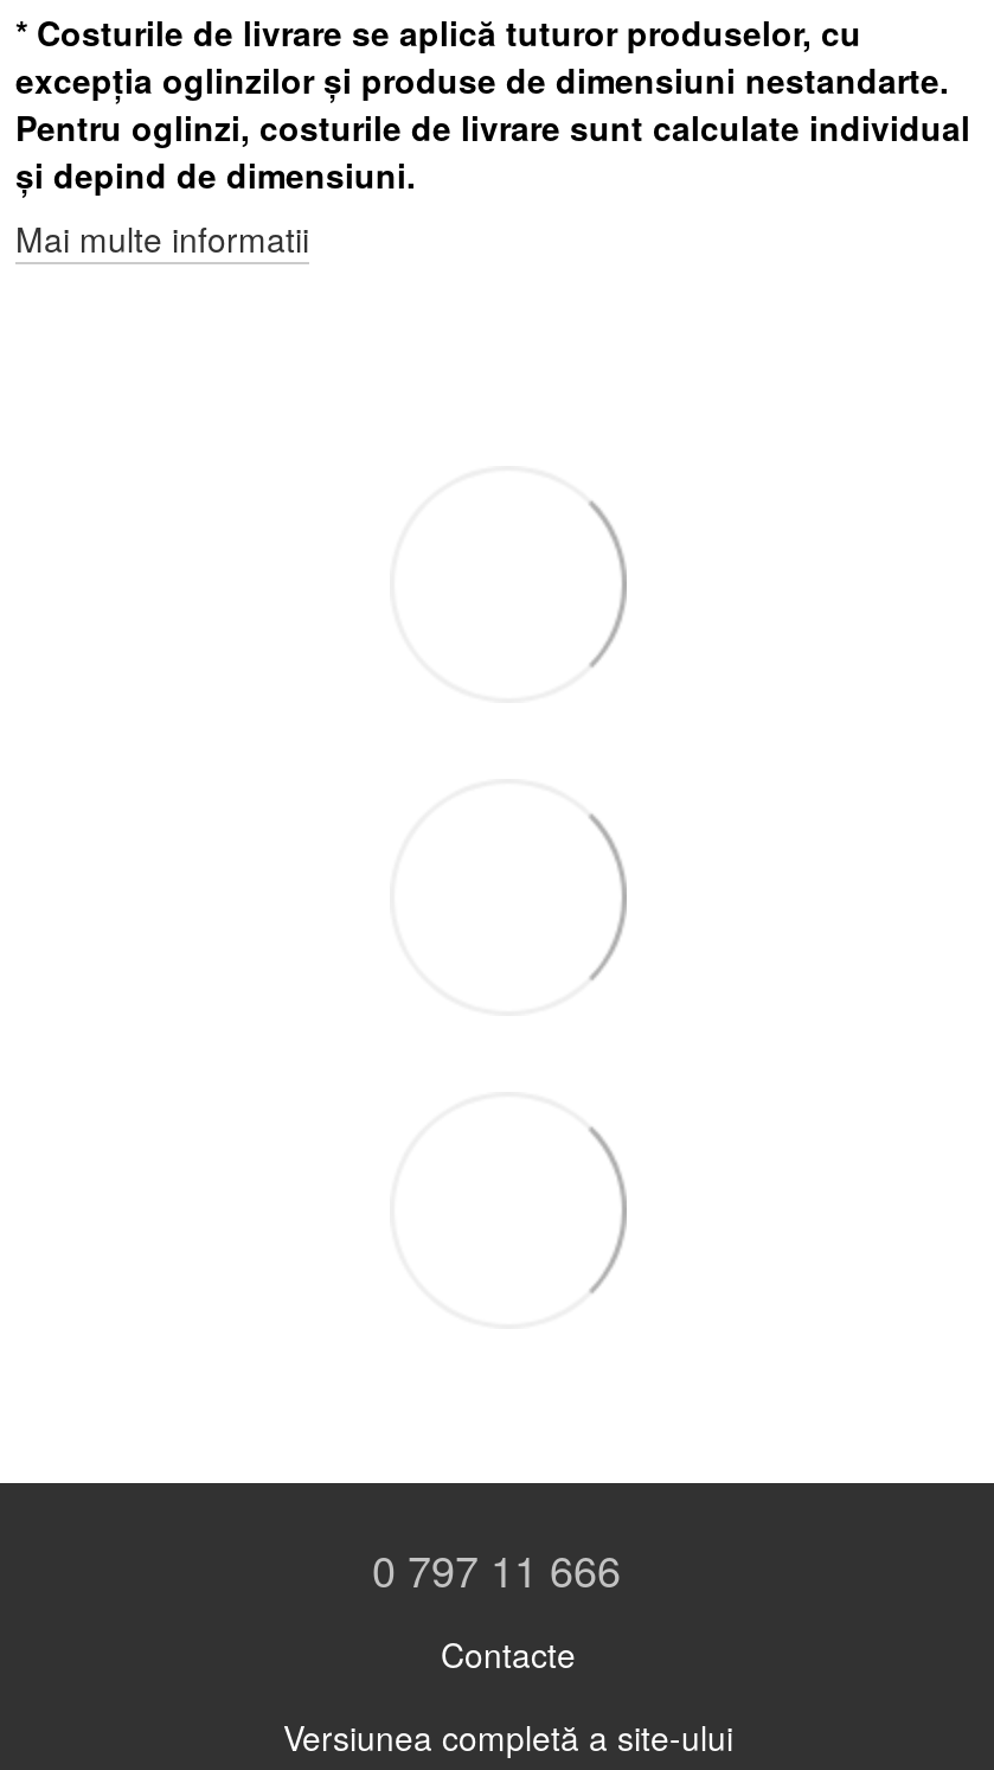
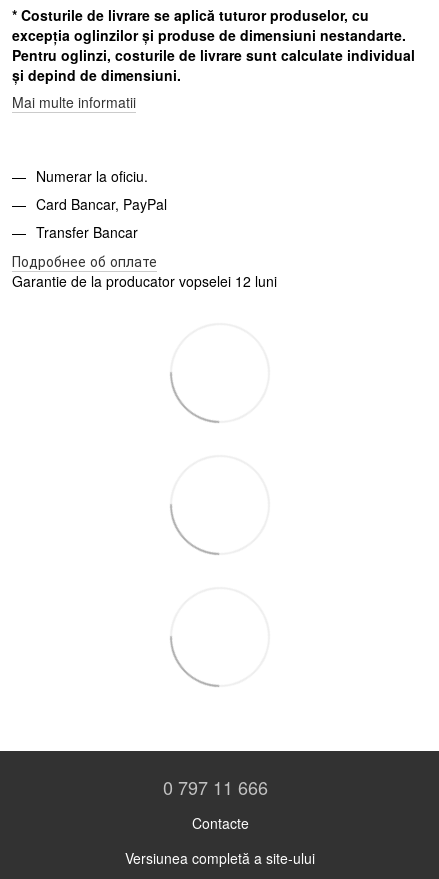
none -> [12,166,277,291] Numerar la oficiu. | Card Bancar, PayPal | Transfer Bancar | Подробнее об оплате | Garantie de la producator vopselei 12 luni

